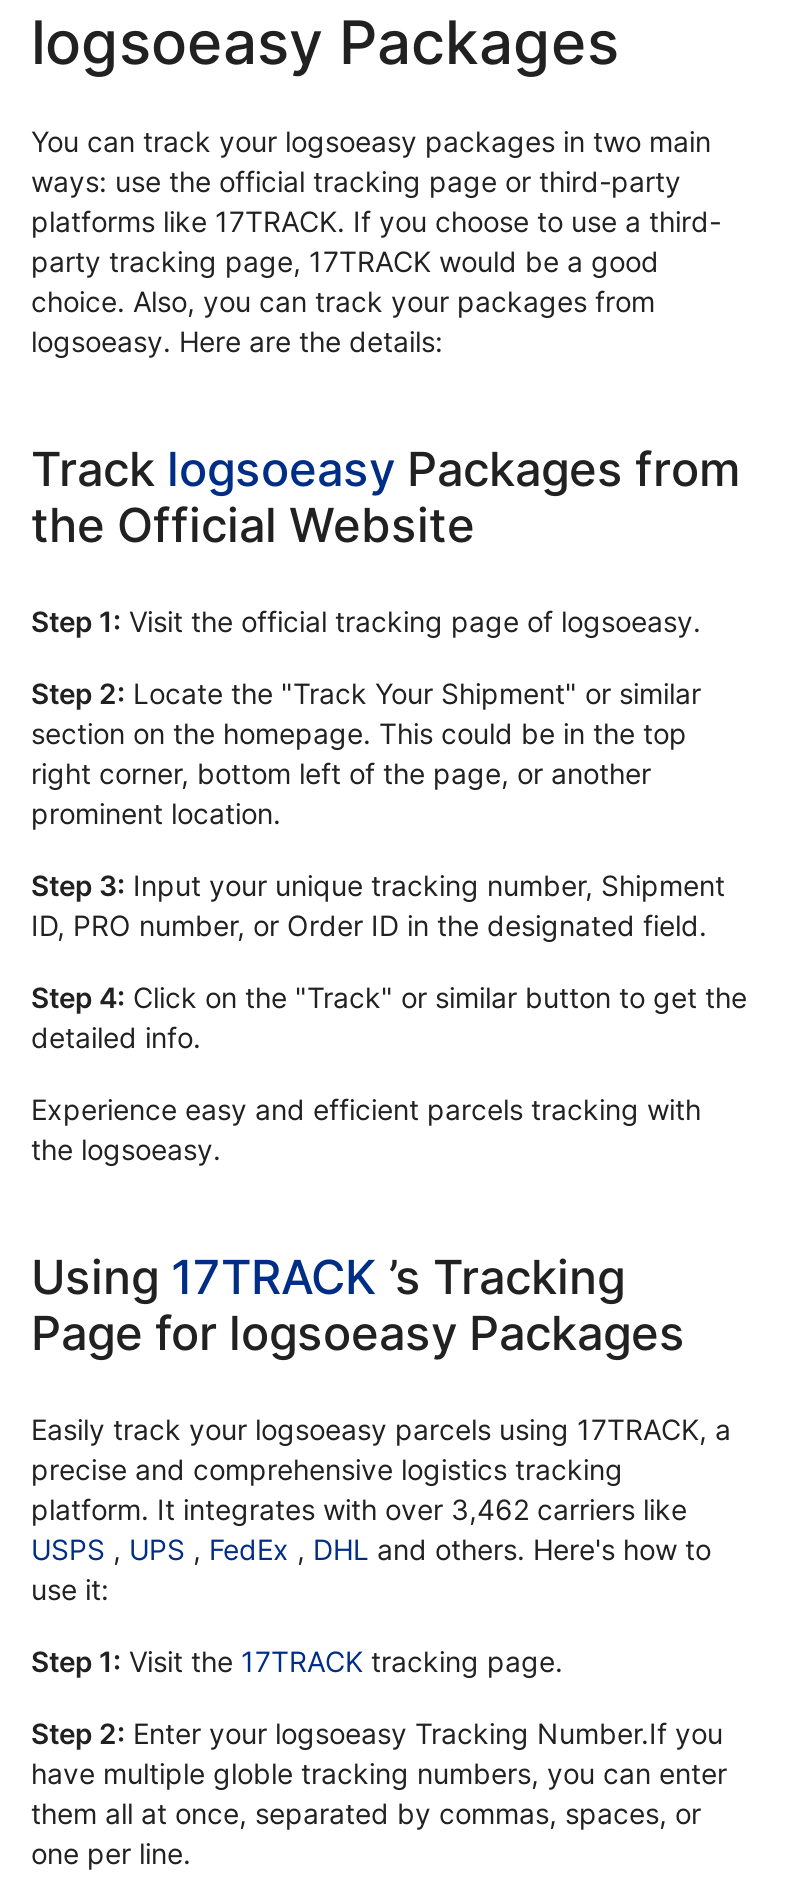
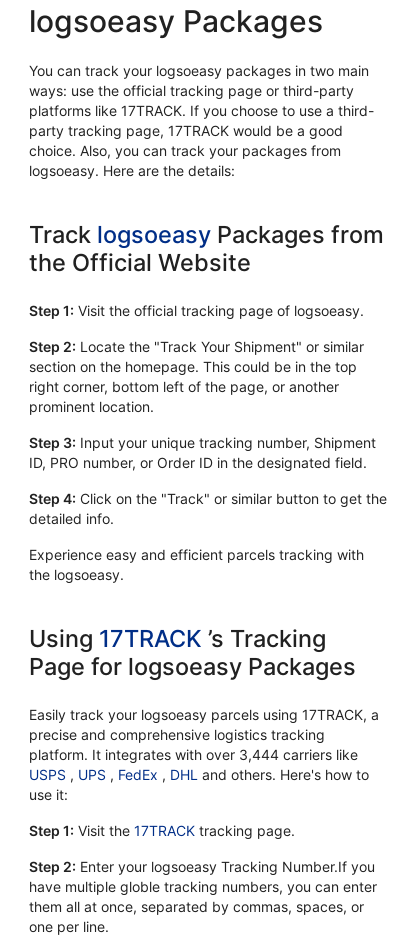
[31,1492,687,1526] platform. It integrates with over 3,462 carriers like -> [29,746,358,763] platform. It integrates with over 3,444 carriers like

